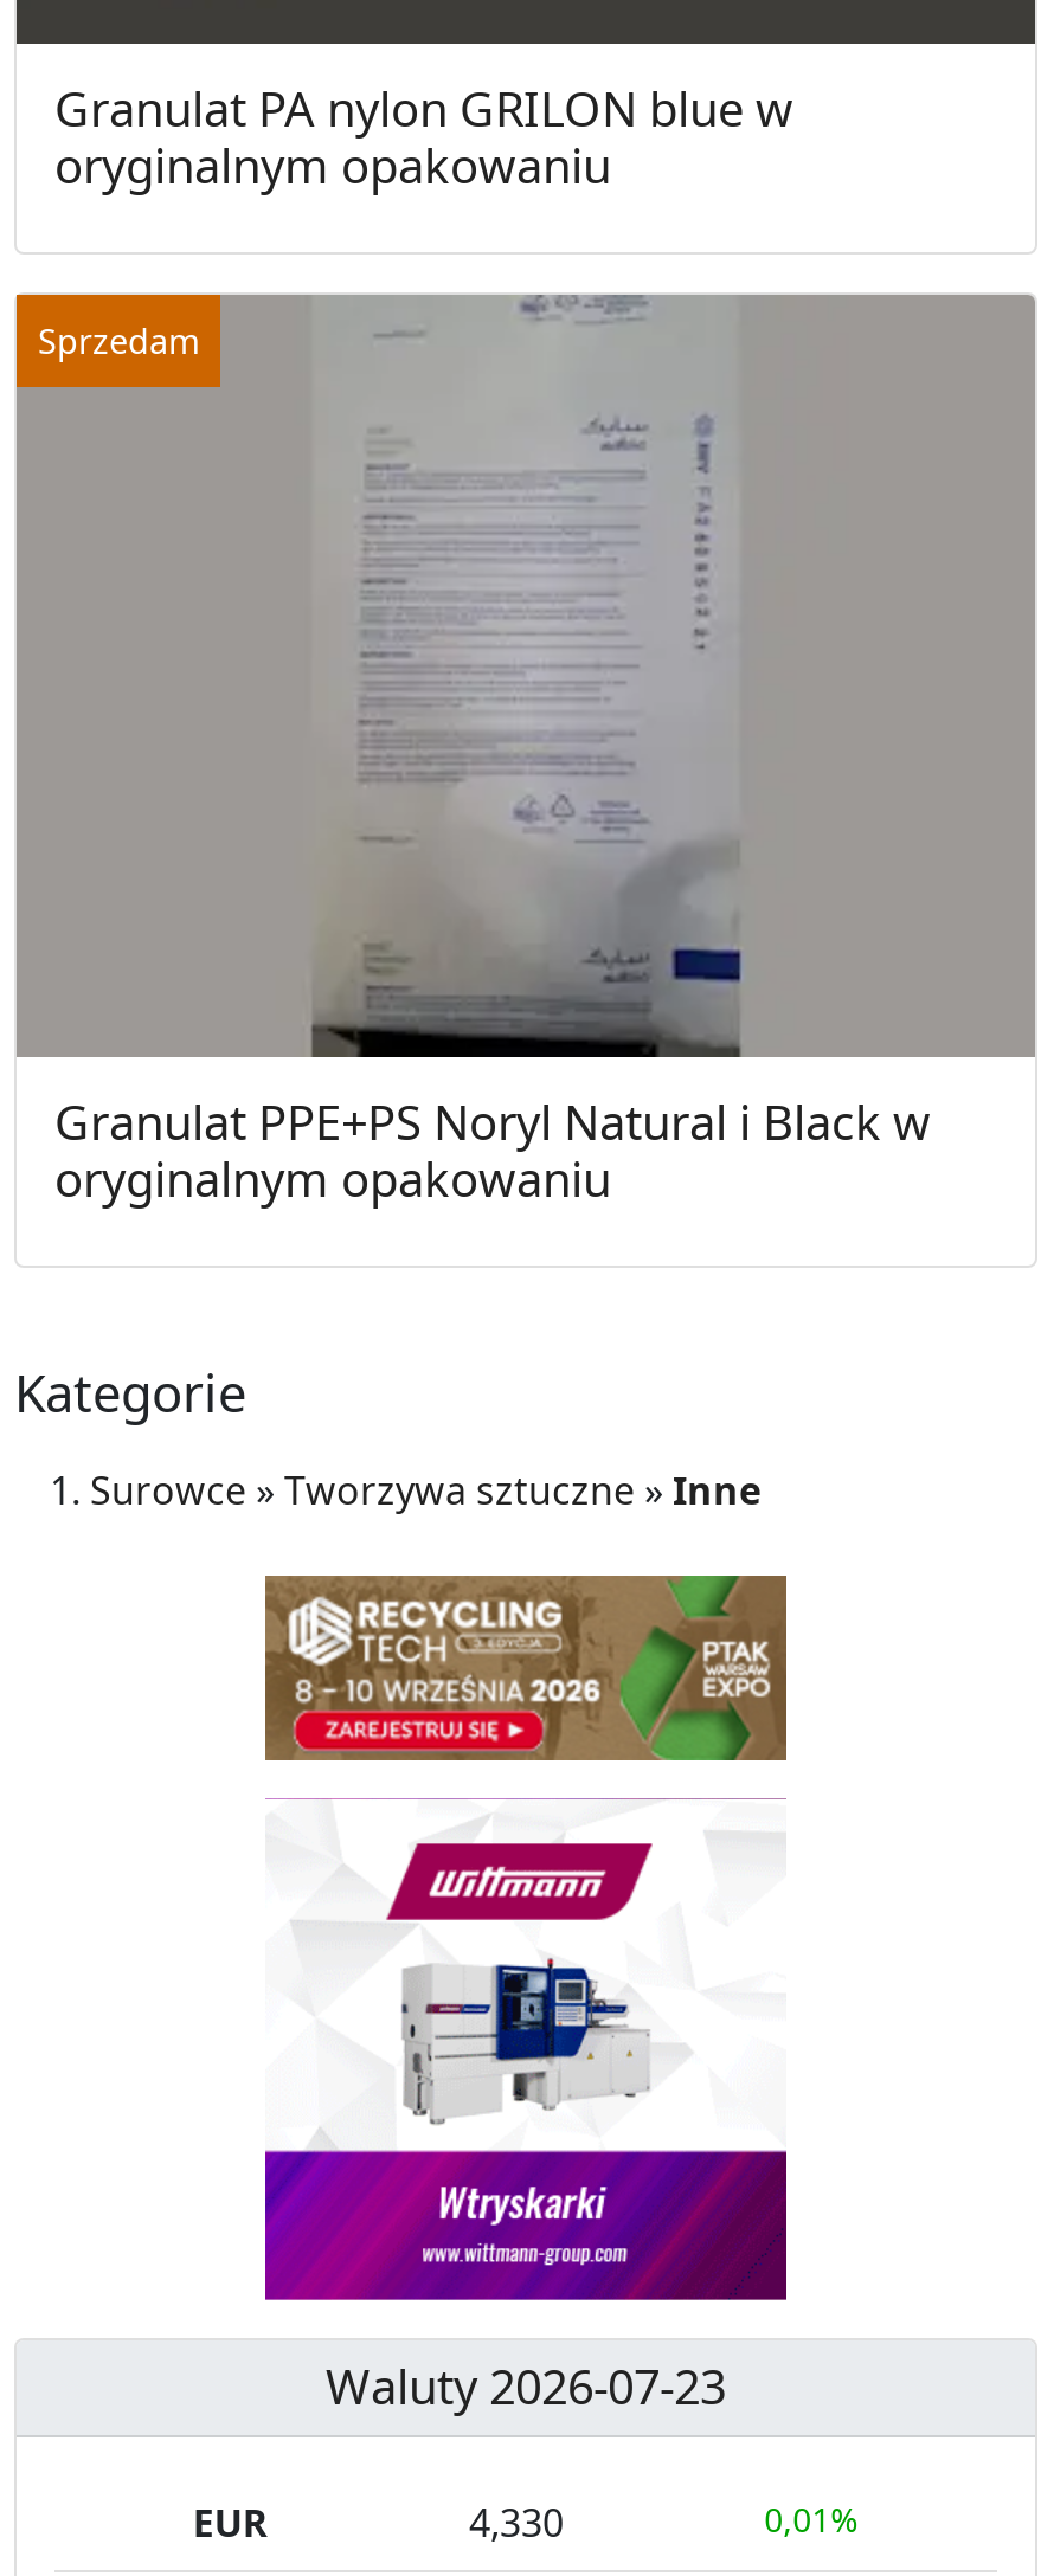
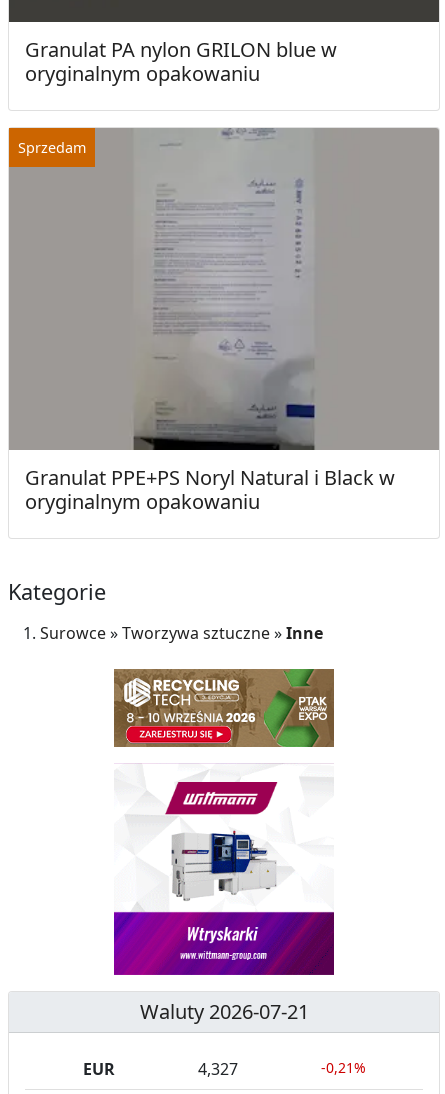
[326,2354,726,2418] Waluty 2026-07-23 -> [139,998,308,1025] Waluty 2026-07-21
[469,2496,564,2548] 4,330 -> [197,1058,237,1080] 4,327
[764,2496,859,2541] 0,01% -> [320,1058,365,1077] -0,21%

